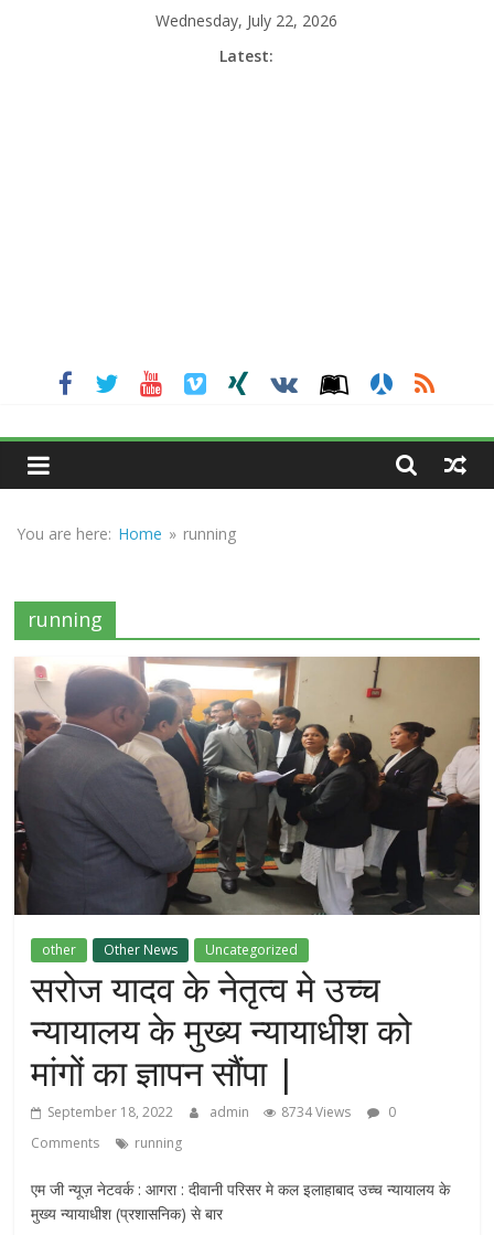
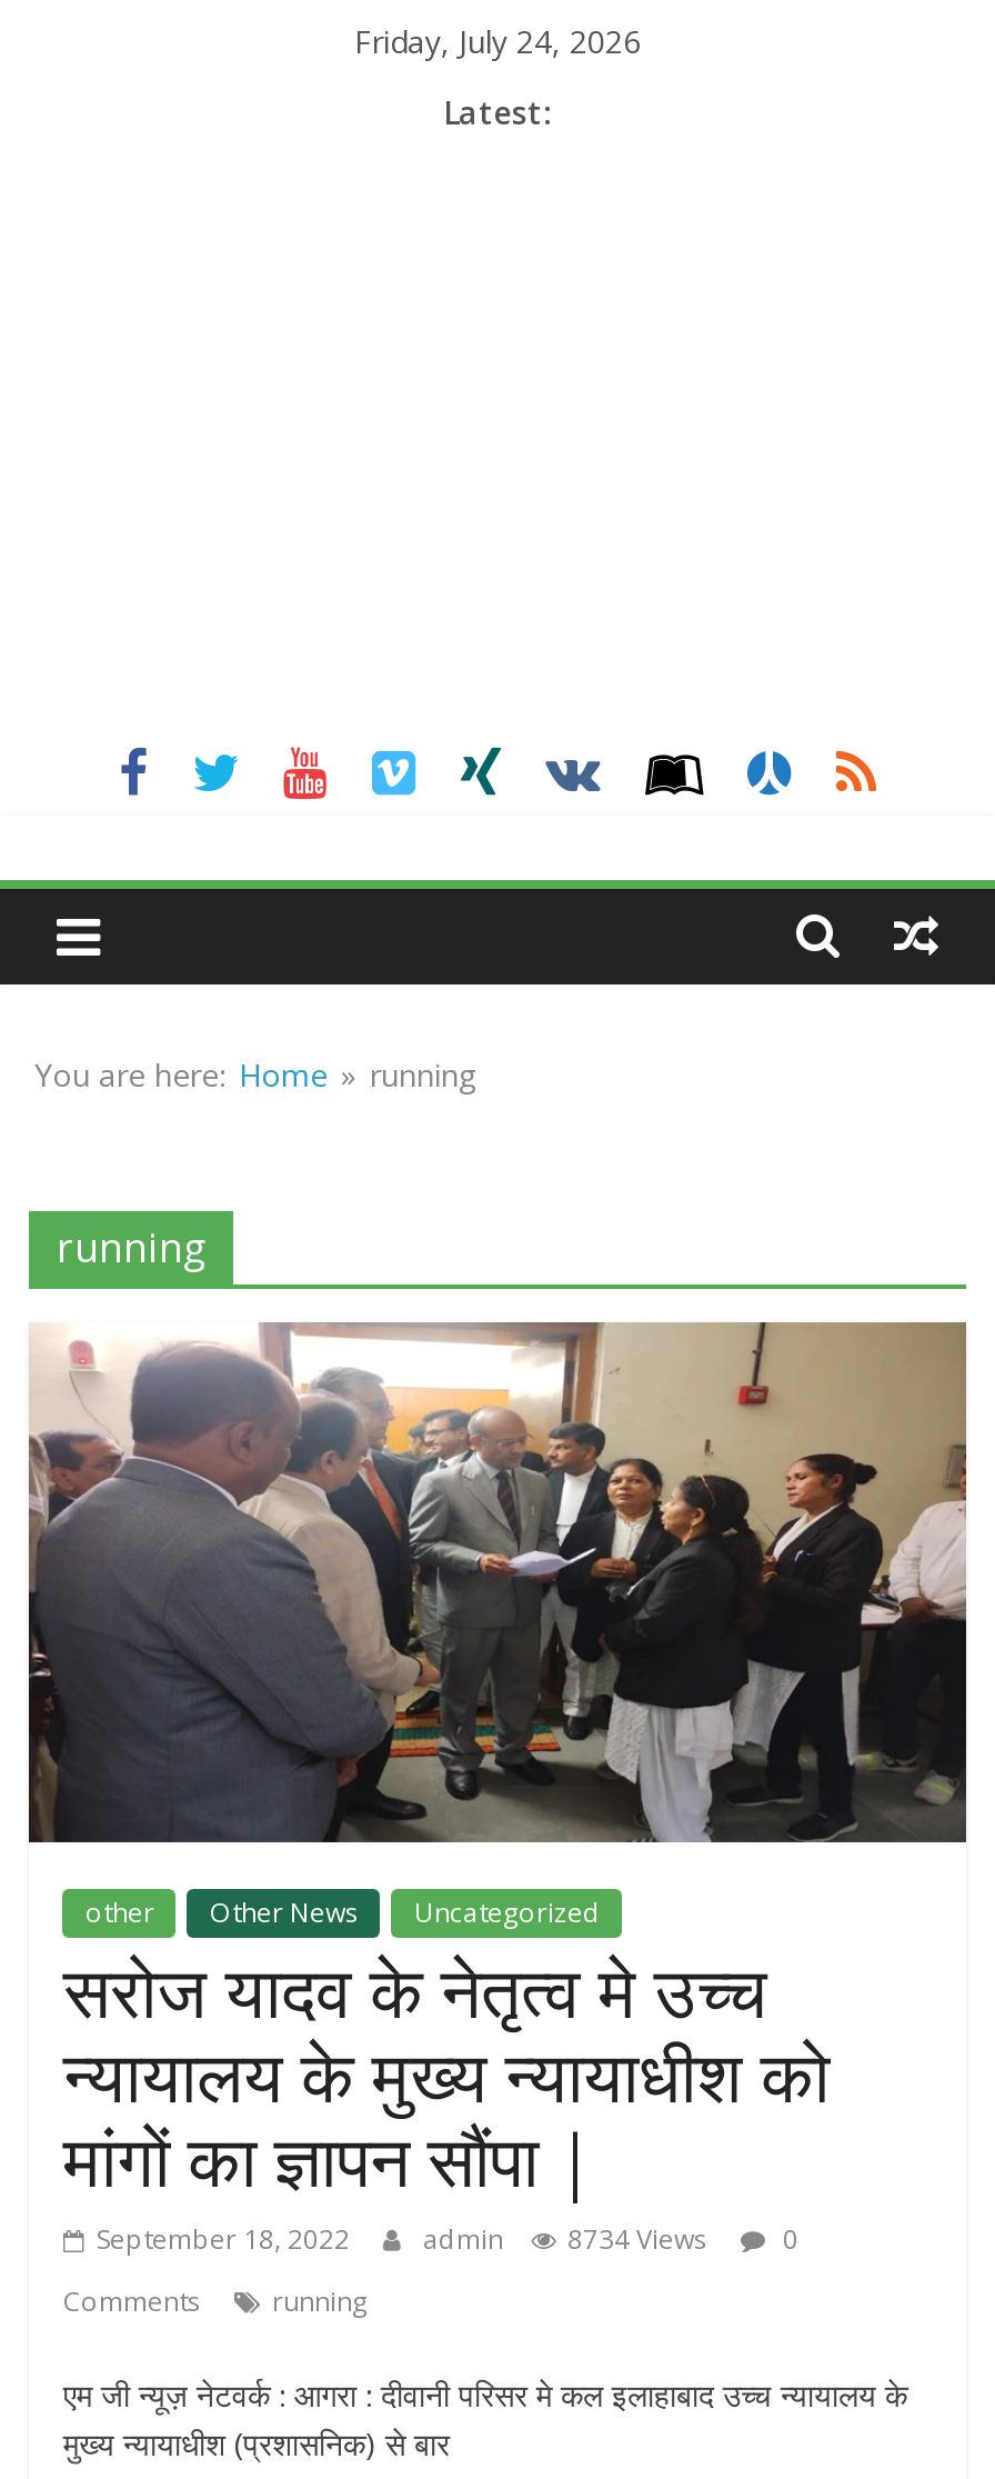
[156,10,338,31] Wednesday, July 22, 2026 -> [354,20,641,62] Friday, July 24, 2026

